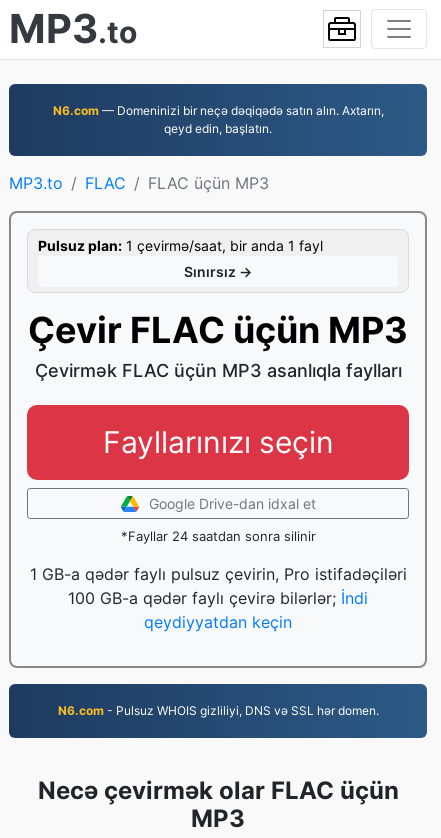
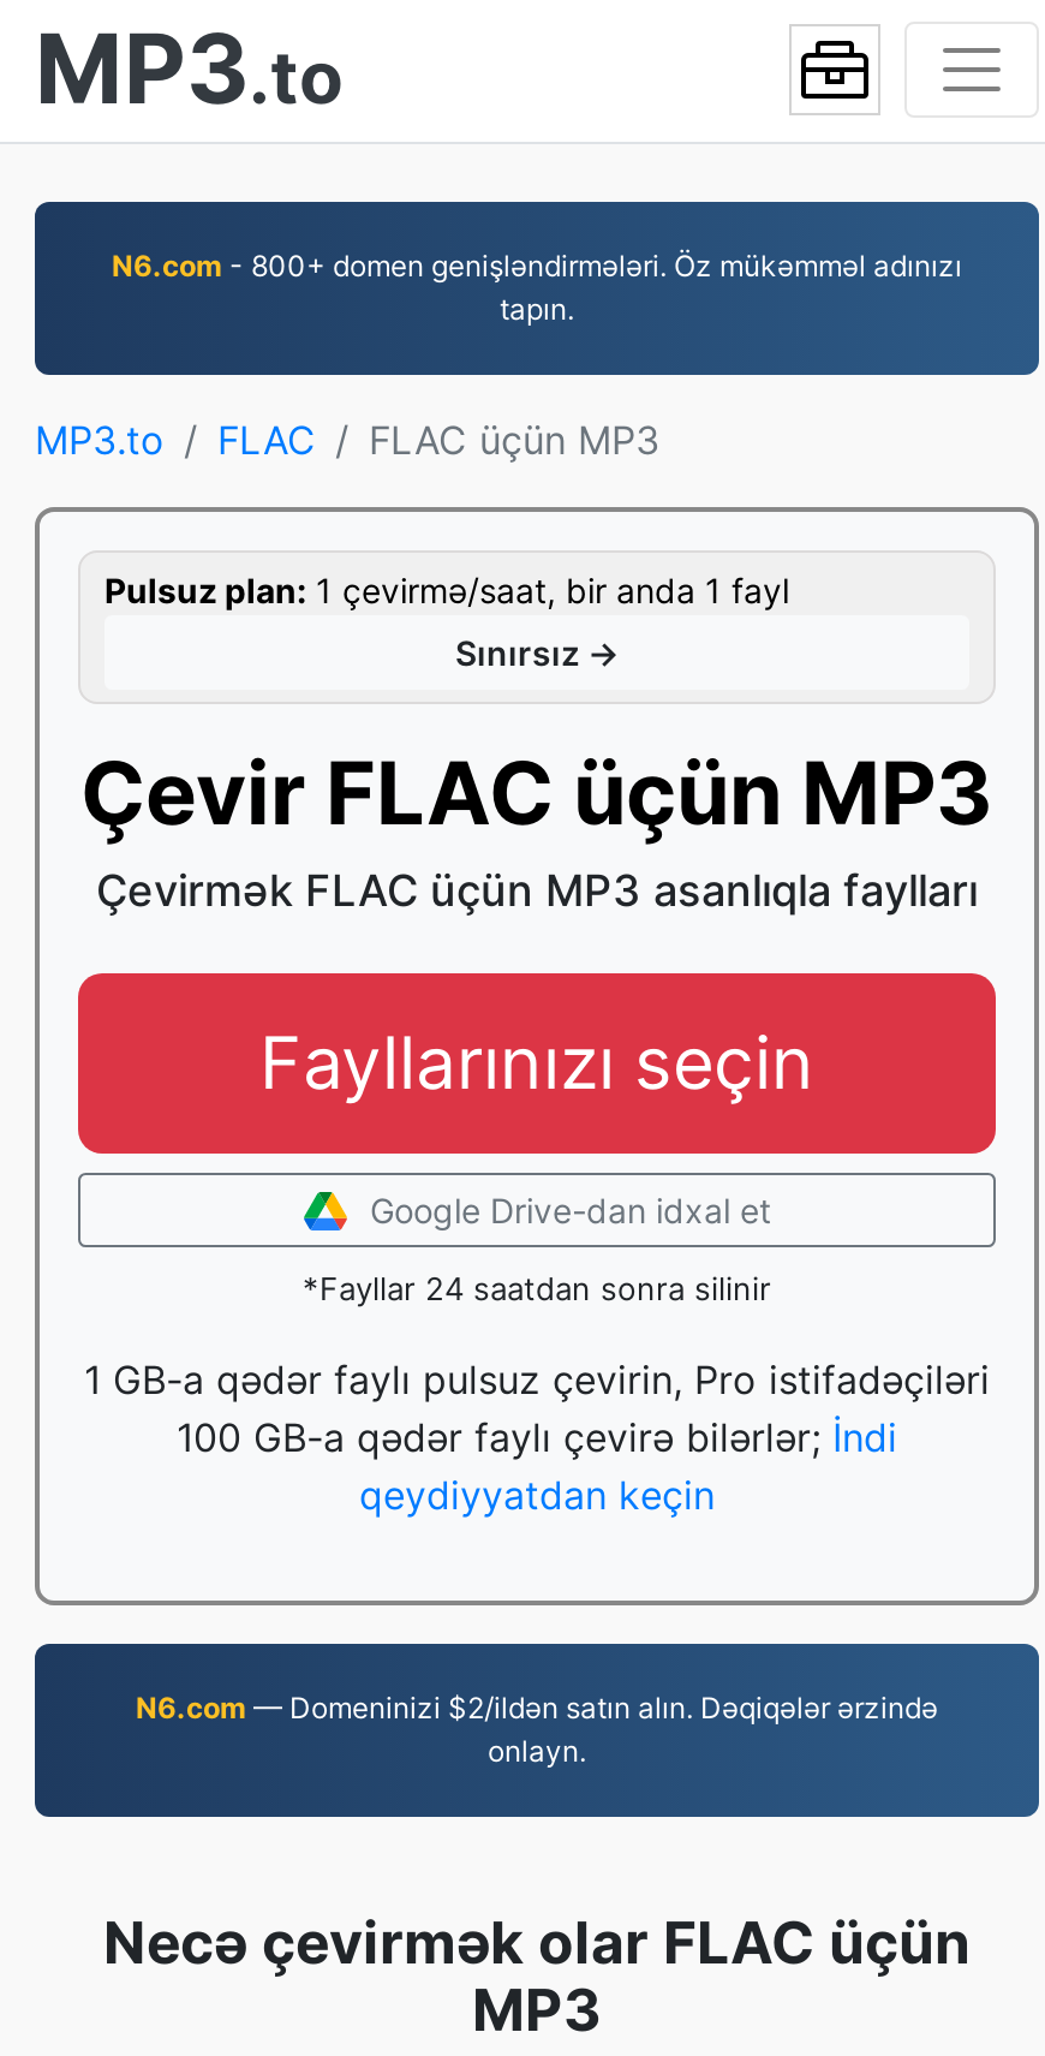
[52,103,383,136] N6.com — Domeninizi bir neçə dəqiqədə satın alın. Axtarın, | qeyd edin, başlatın. -> [112,248,962,327] N6.com - 800+ domen genişləndirmələri. Öz mükəmməl adınızı | tapın.
[57,703,378,718] N6.com - Pulsuz WHOIS gizliliyi, DNS və SSL hər domen. -> [136,1690,938,1769] N6.com — Domeninizi $2/ildən satın alın. Dəqiqələr ərzində | onlayn.

